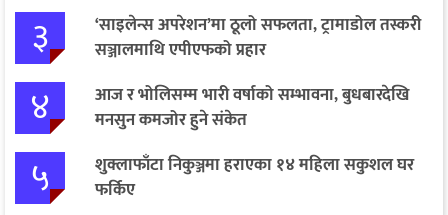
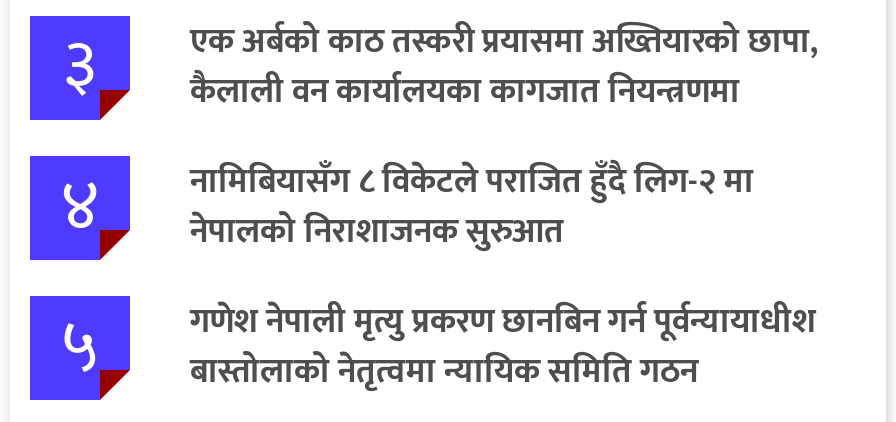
[95,11,421,64] ‘साइलेन्स अपरेशन’मा ठूलो सफलता, ट्रामाडोल तस्करी | सञ्जालमाथि एपीएफको प्रहार -> [190,15,818,121] एक अर्बको काठ तस्करी प्रयासमा अख्तियारको छापा, | कैलाली वन कार्यालयका कागजात नियन्त्रणमा
[95,81,409,134] आज र भोलिसम्म भारी वर्षाको सम्भावना, बुधबारदेखि | मनसुन कमजोर हुने संकेत -> [190,155,754,261] नामिबियासँग ८ विकेटले पराजित हुँदै लिग-२ मा | नेपालको निराशाजनक सुरुआत
[95,151,414,204] शुक्लाफाँटा निकुञ्जमा हराएका १४ महिला सकुशल घर | फर्किए -> [190,295,816,401] गणेश नेपाली मृत्यु प्रकरण छानबिन गर्न पूर्वन्यायाधीश | बास्तोलाको नेतृत्वमा न्यायिक समिति गठन

